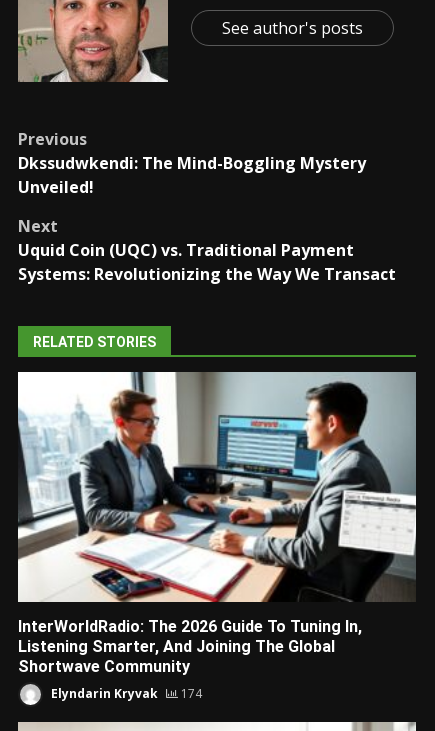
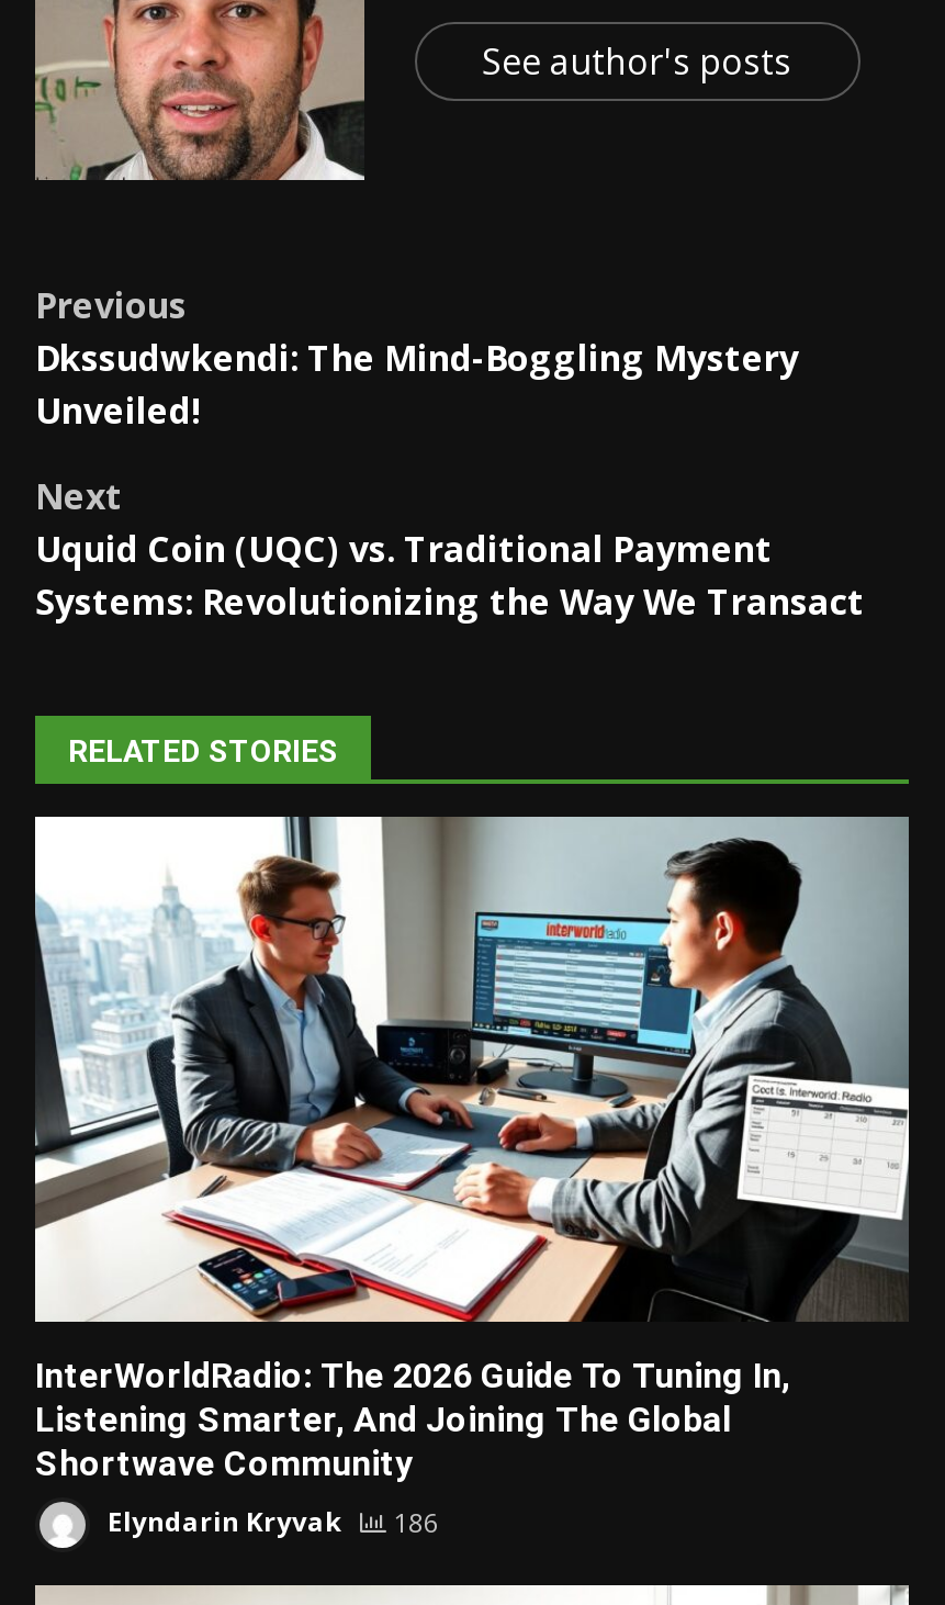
[48,685,202,702] Elyndarin Kryvak 174 -> [101,1504,439,1541] Elyndarin Kryvak 186

